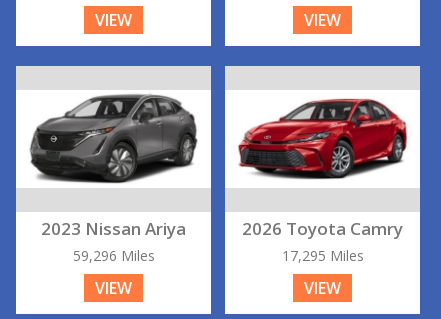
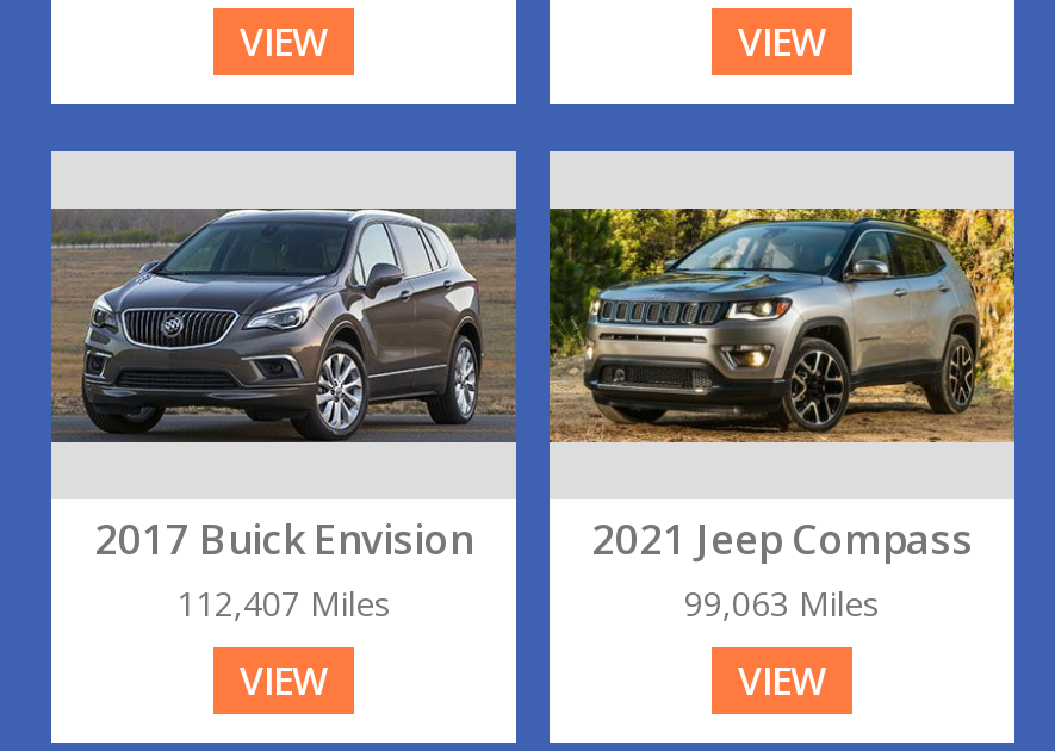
[15,90,212,265] [image] | 2023 Nissan Ariya | 59,296 Miles -> [49,206,519,626] [image] | 2017 Buick Envision | 112,407 Miles
[224,90,421,265] [image] | 2026 Toyota Camry | 17,295 Miles -> [547,206,1017,626] [image] | 2021 Jeep Compass | 99,063 Miles

